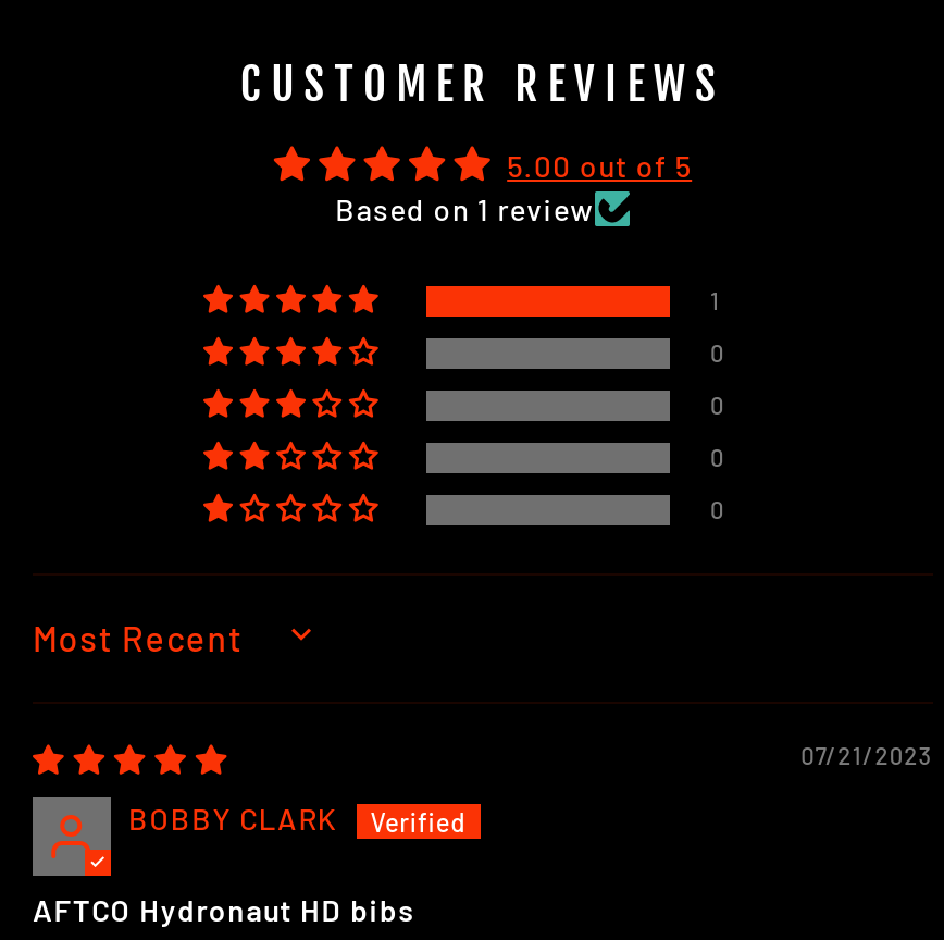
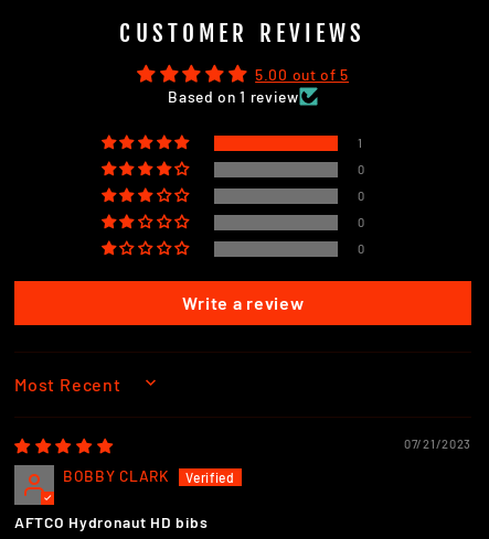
none -> [182,292,304,313] Write a review

